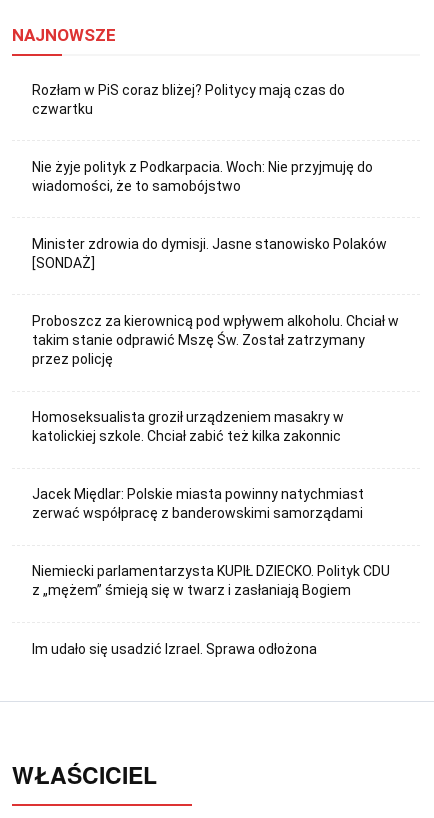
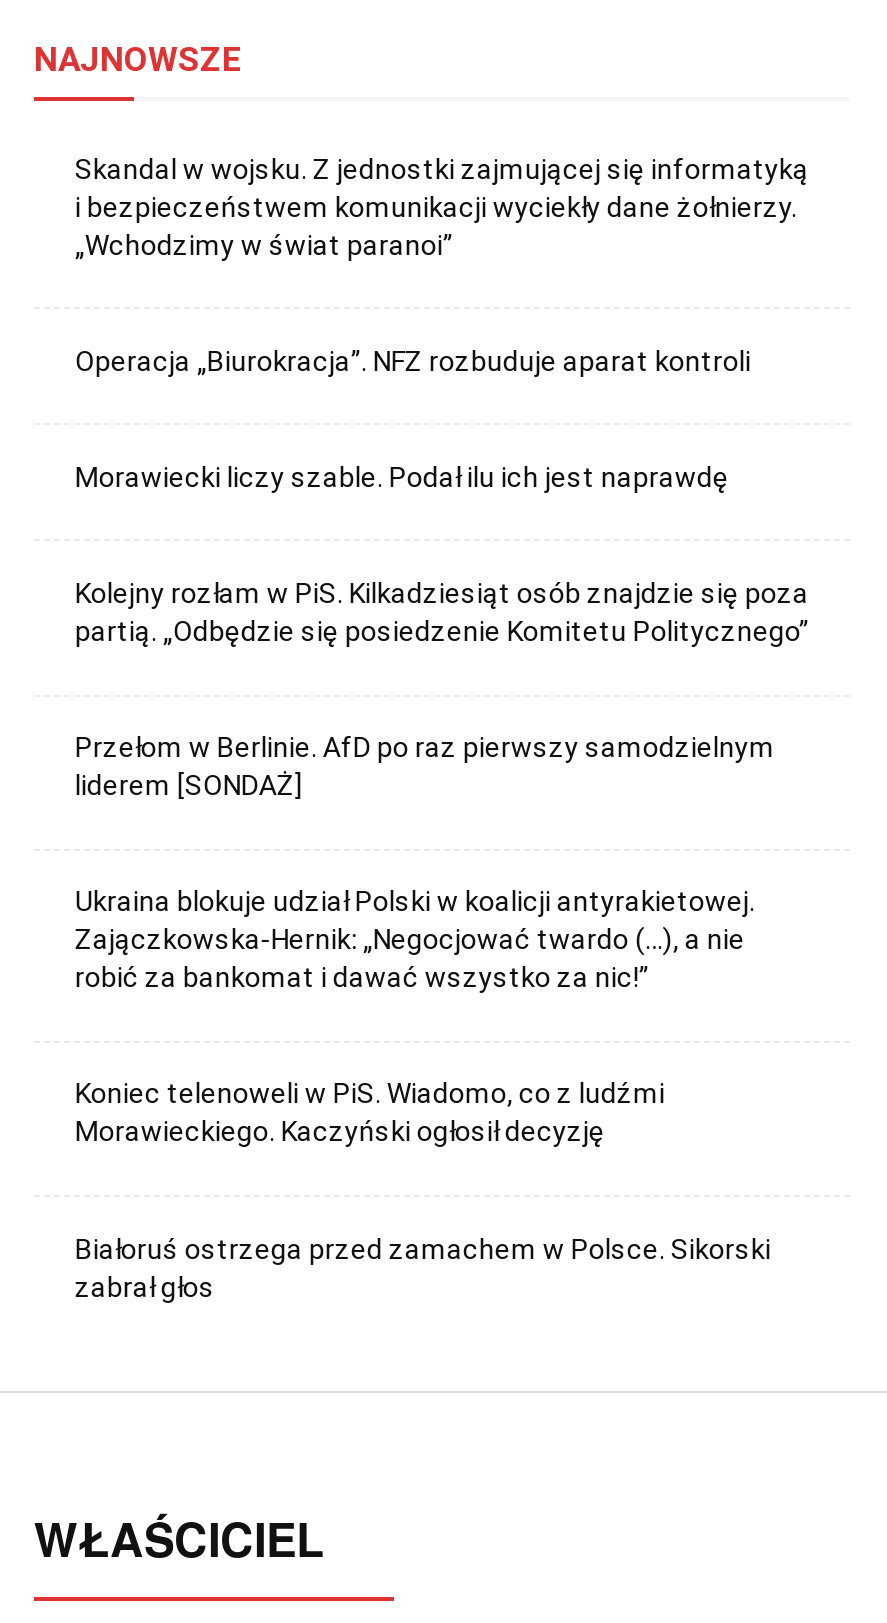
[32,81,345,116] Rozłam w PiS coraz bliżej? Politycy mają czas do | czwartku -> [75,152,809,260] Skandal w wojsku. Z jednostki zajmującej się informatyką | i bezpieczeństwem komunikacji wyciekły dane żołnierzy. | „Wchodzimy w świat paranoi”
[32,159,373,194] Nie żyje polityk z Podkarpacia. Woch: Nie przyjmuję do | wiadomości, że to samobójstwo -> [75,344,751,376] Operacja „Biurokracja”. NFZ rozbuduje aparat kontroli
[32,236,387,271] Minister zdrowia do dymisji. Jasne stanowisko Polaków | [SONDAŻ] -> [75,461,729,493] Morawiecki liczy szable. Podał ilu ich jest naprawdę
[32,313,399,367] Proboszcz za kierownicą pod wpływem alkoholu. Chciał w | takim stanie odprawić Mszę Św. Został zatrzymany | przez policję -> [75,577,809,647] Kolejny rozłam w PiS. Kilkadziesiąt osób znajdzie się poza | partią. „Odbędzie się posiedzenie Komitetu Politycznego”
[32,409,344,444] Homoseksualista groził urządzeniem masakry w | katolickiej szkole. Chciał zabić też kilka zakonnic -> [75,731,775,801] Przełom w Berlinie. AfD po raz pierwszy samodzielnym | liderem [SONDAŻ]
[32,486,364,521] Jacek Międlar: Polskie miasta powinny natychmiast | zerwać współpracę z banderowskimi samorządami -> [75,886,755,994] Ukraina blokuje udział Polski w koalicji antyrakietowej. | Zajączkowska-Hernik: „Negocjować twardo (…), a nie | robić za bankomat i dawać wszystko za nic!”
[32,563,390,598] Niemiecki parlamentarzysta KUPIŁ DZIECKO. Polityk CDU | z „mężem” śmieją się w twarz i zasłaniają Bogiem -> [75,1078,665,1148] Koniec telenoweli w PiS. Wiadomo, co z ludźmi | Morawieckiego. Kaczyński ogłosił decyzję
[32,641,317,657] Im udało się usadzić Izrael. Sprawa odłożona -> [75,1232,771,1302] Białoruś ostrzega przed zamachem w Polsce. Sikorski | zabrał głos

